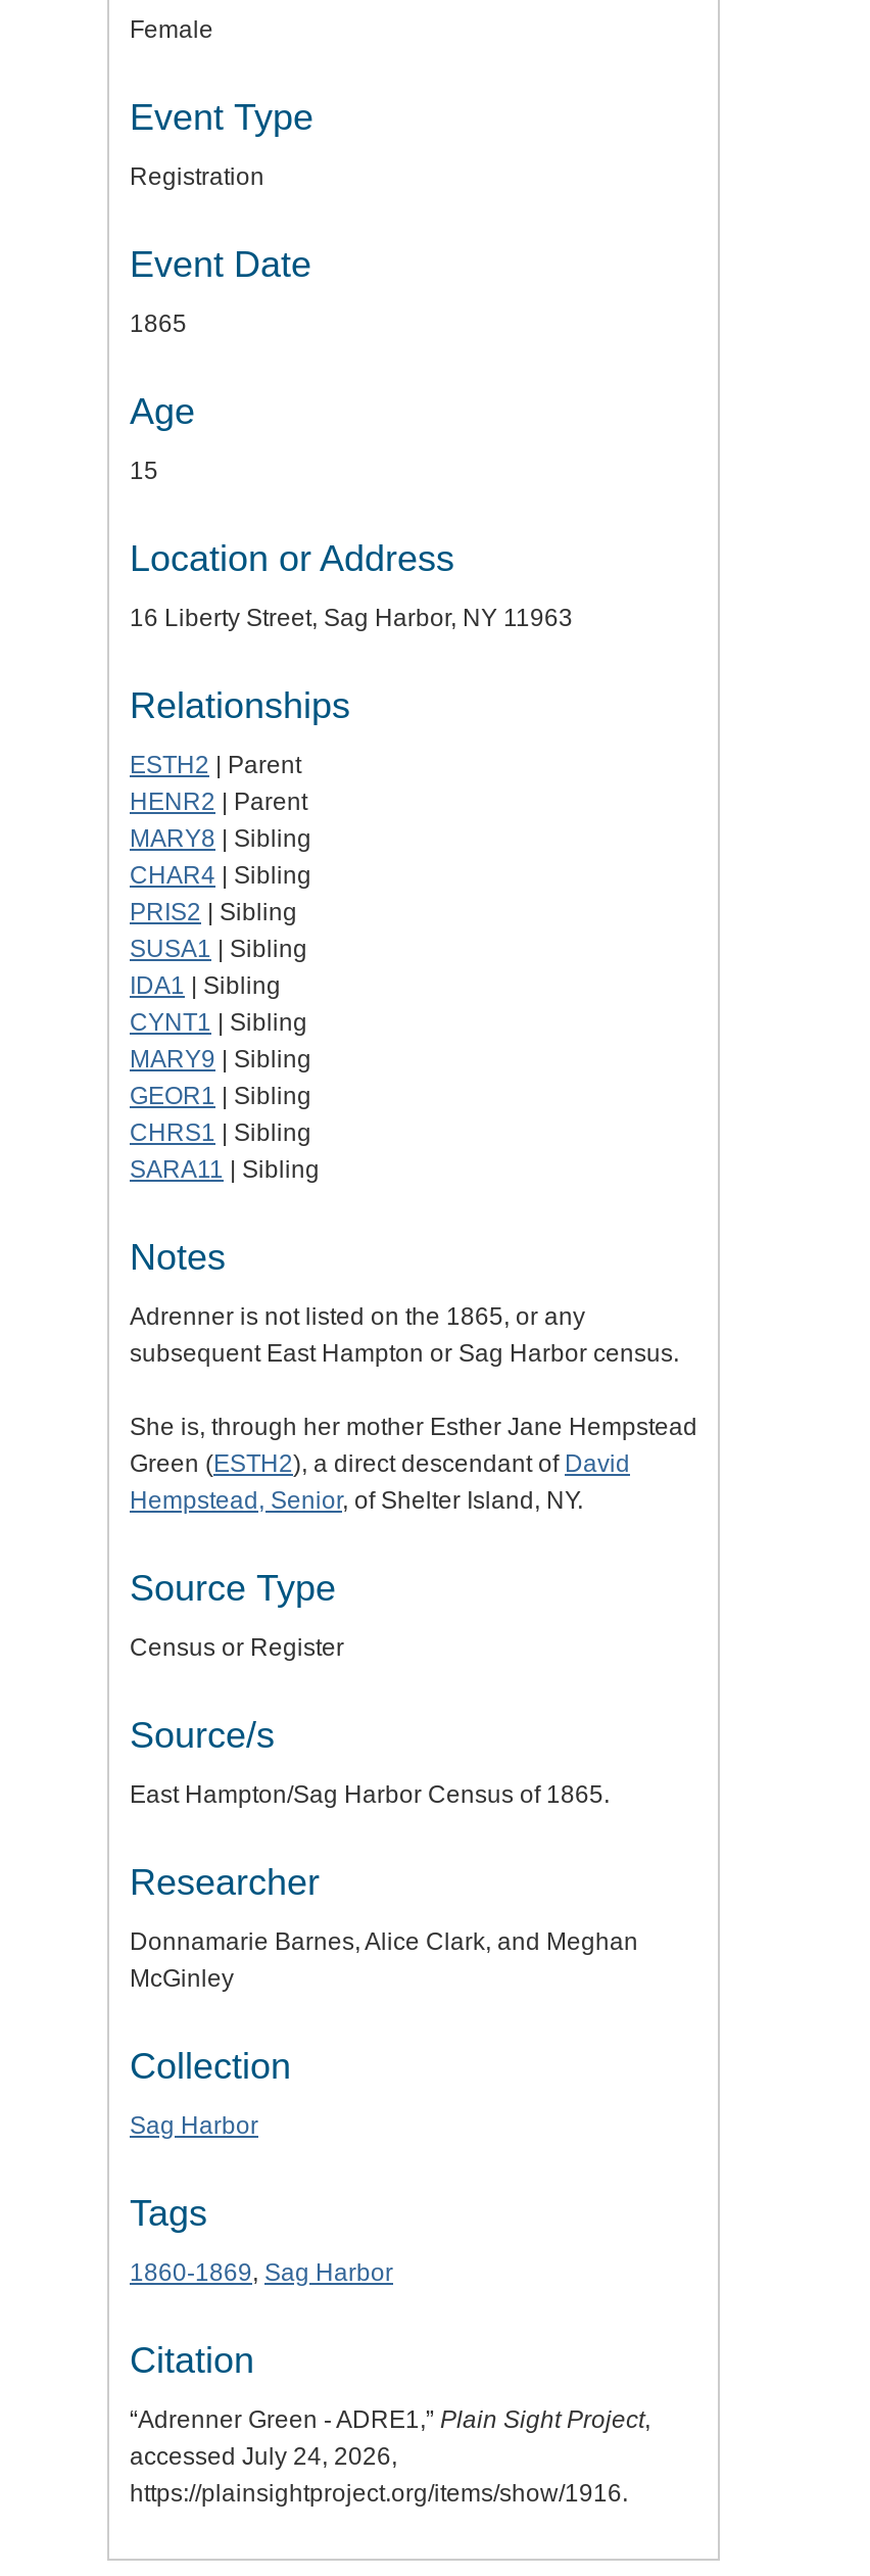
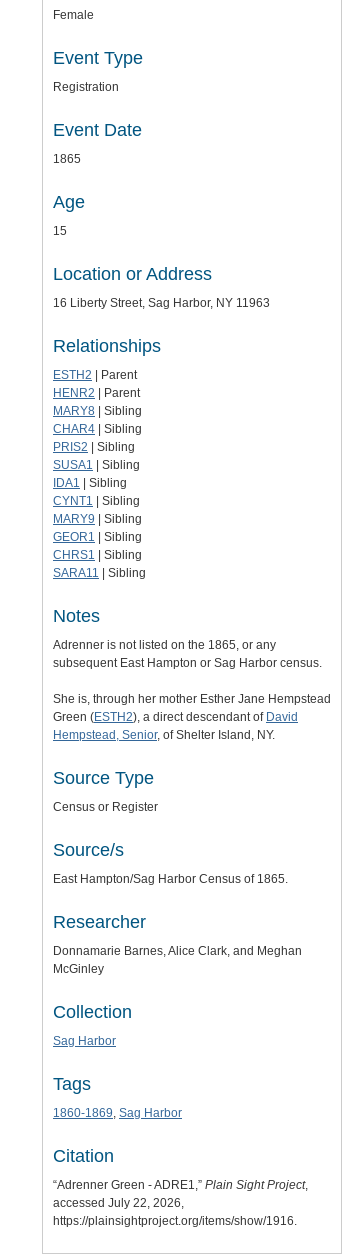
[130,2442,397,2471] accessed July 24, 2026, -> [53,1196,184,1210] accessed July 22, 2026,

